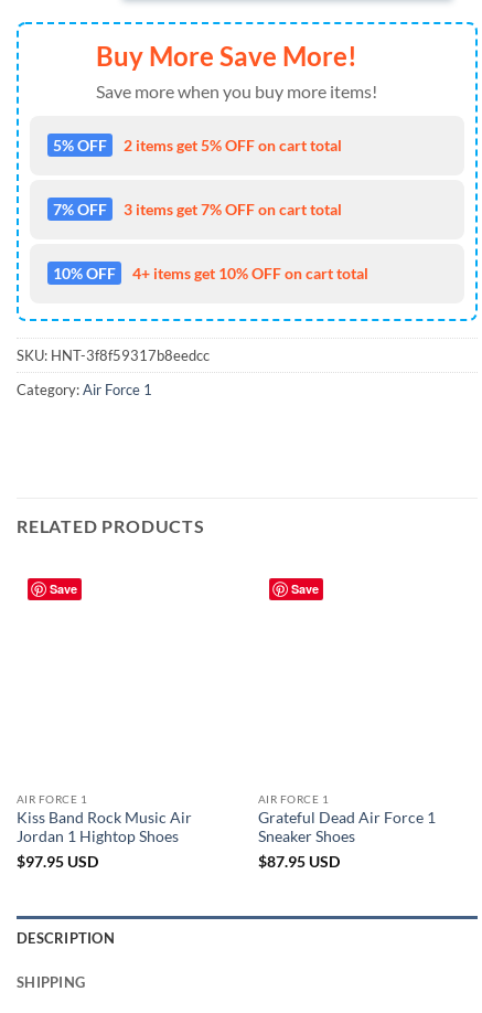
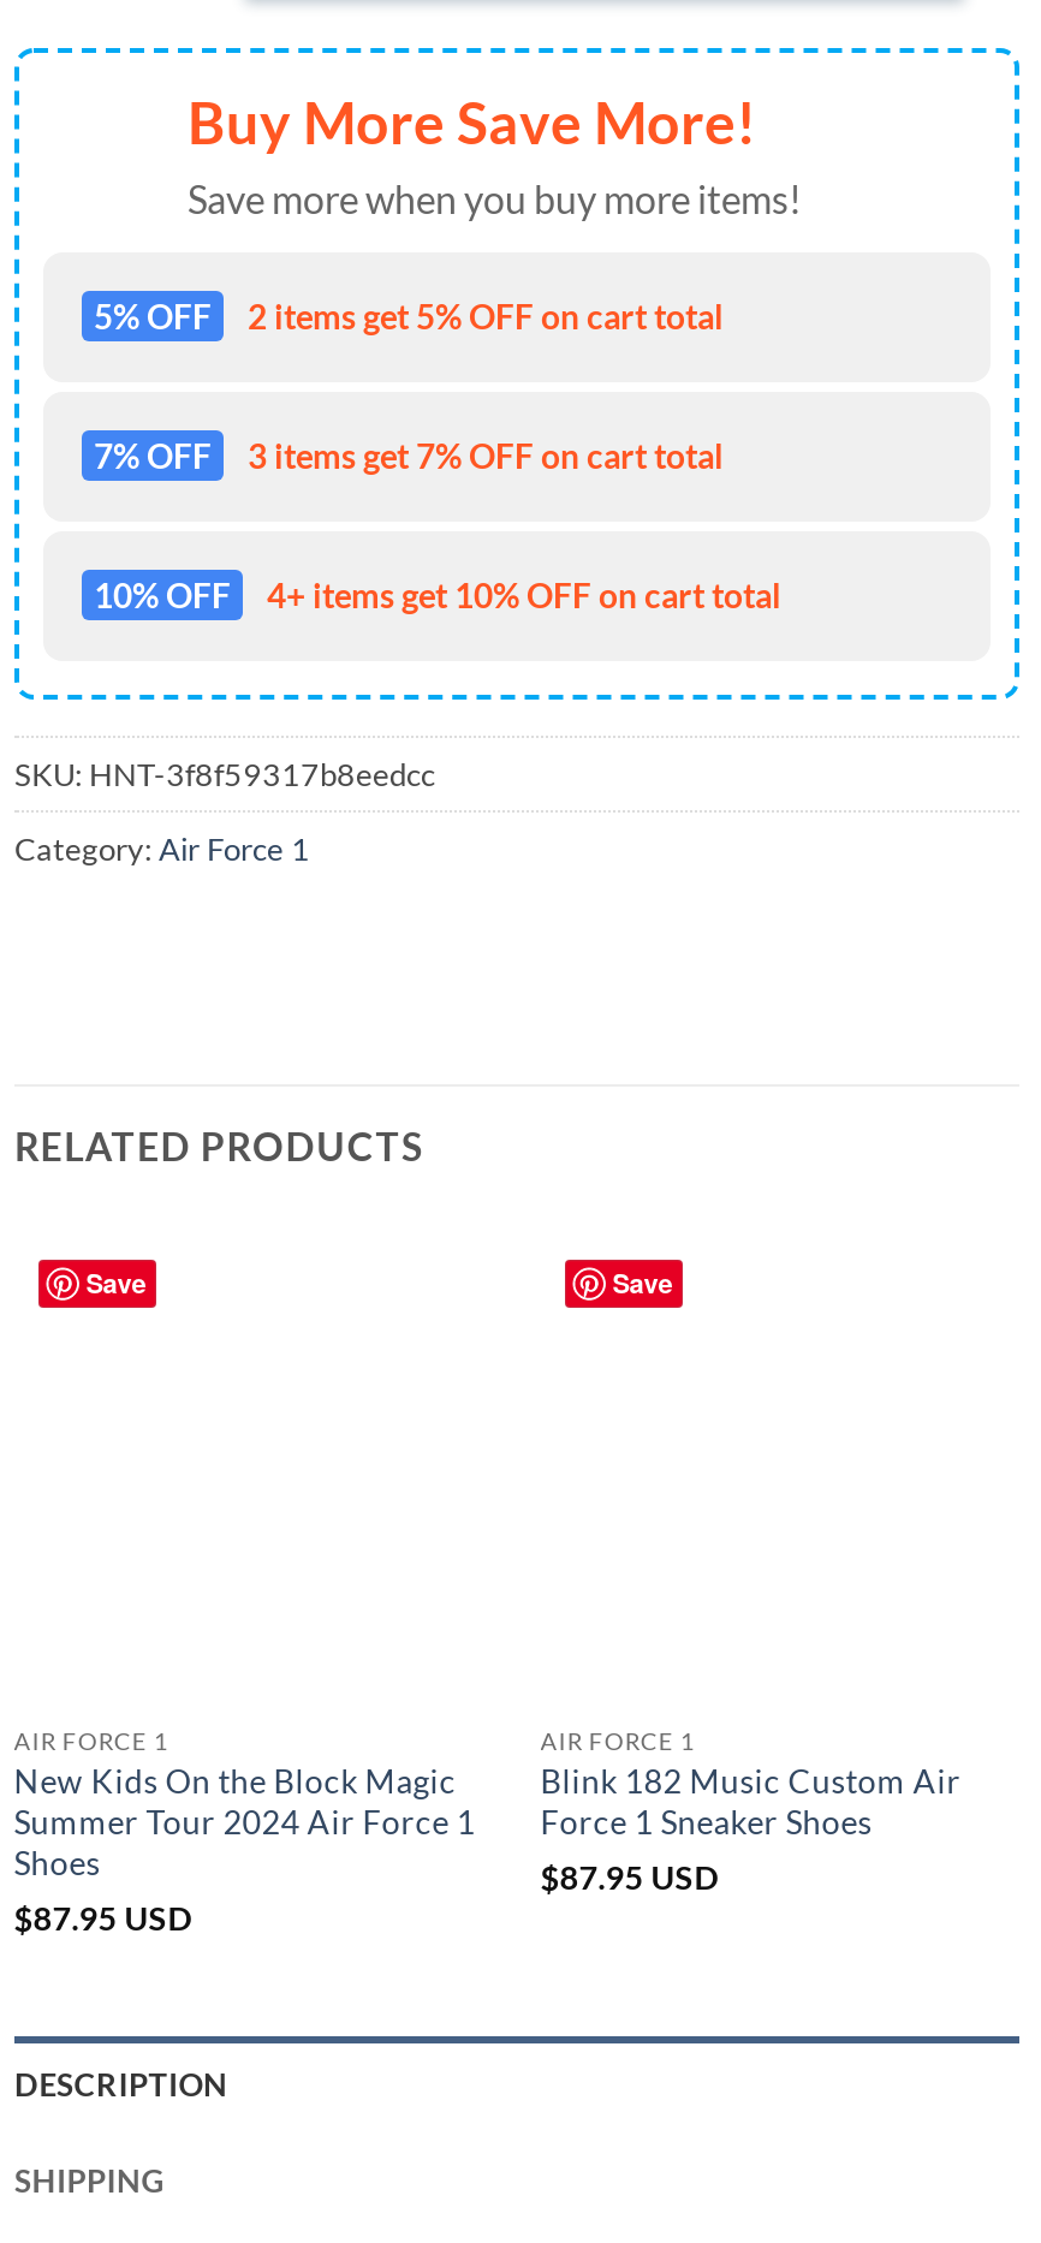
[16,809,192,870] Kiss Band Rock Music Air | Jordan 1 Hightop Shoes | $97.95 USD -> [14,1763,476,1936] New Kids On the Block Magic | Summer Tour 2024 Air Force 1 | Shoes | $87.95 USD
[258,809,435,845] Grateful Dead Air Force 1 | Sneaker Shoes -> [540,1763,961,1842] Blink 182 Music Custom Air | Force 1 Sneaker Shoes

